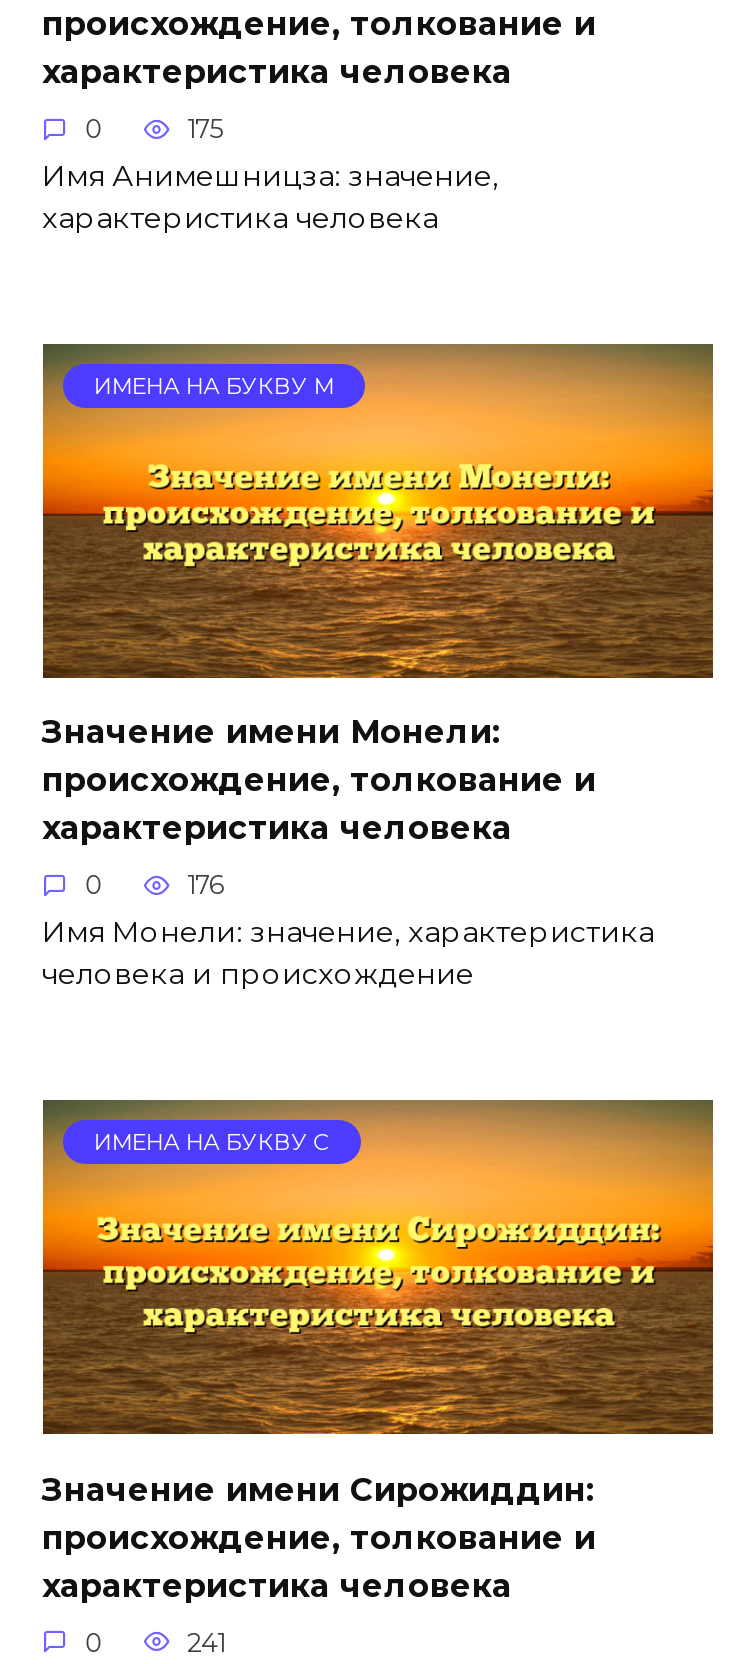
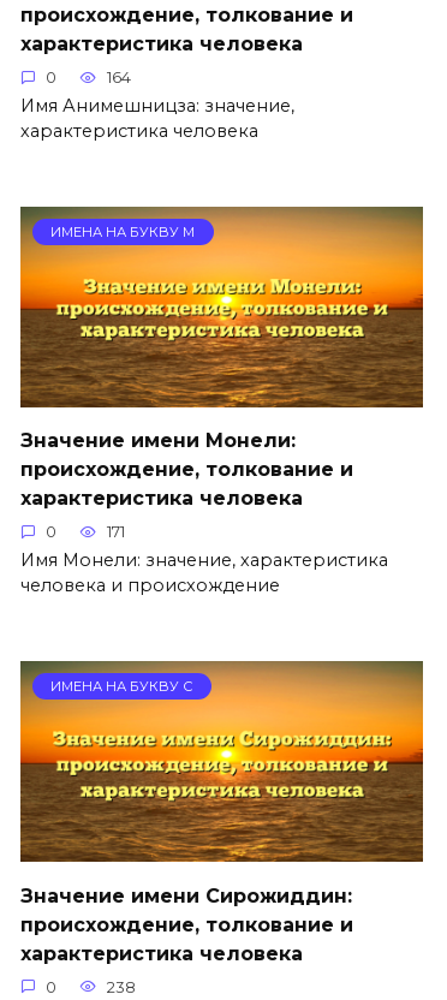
[187,114,223,144] 175 -> [107,69,131,87] 164
[187,871,225,901] 176 -> [107,523,125,541] 171
[187,1627,225,1657] 241 -> [107,978,136,996] 238

